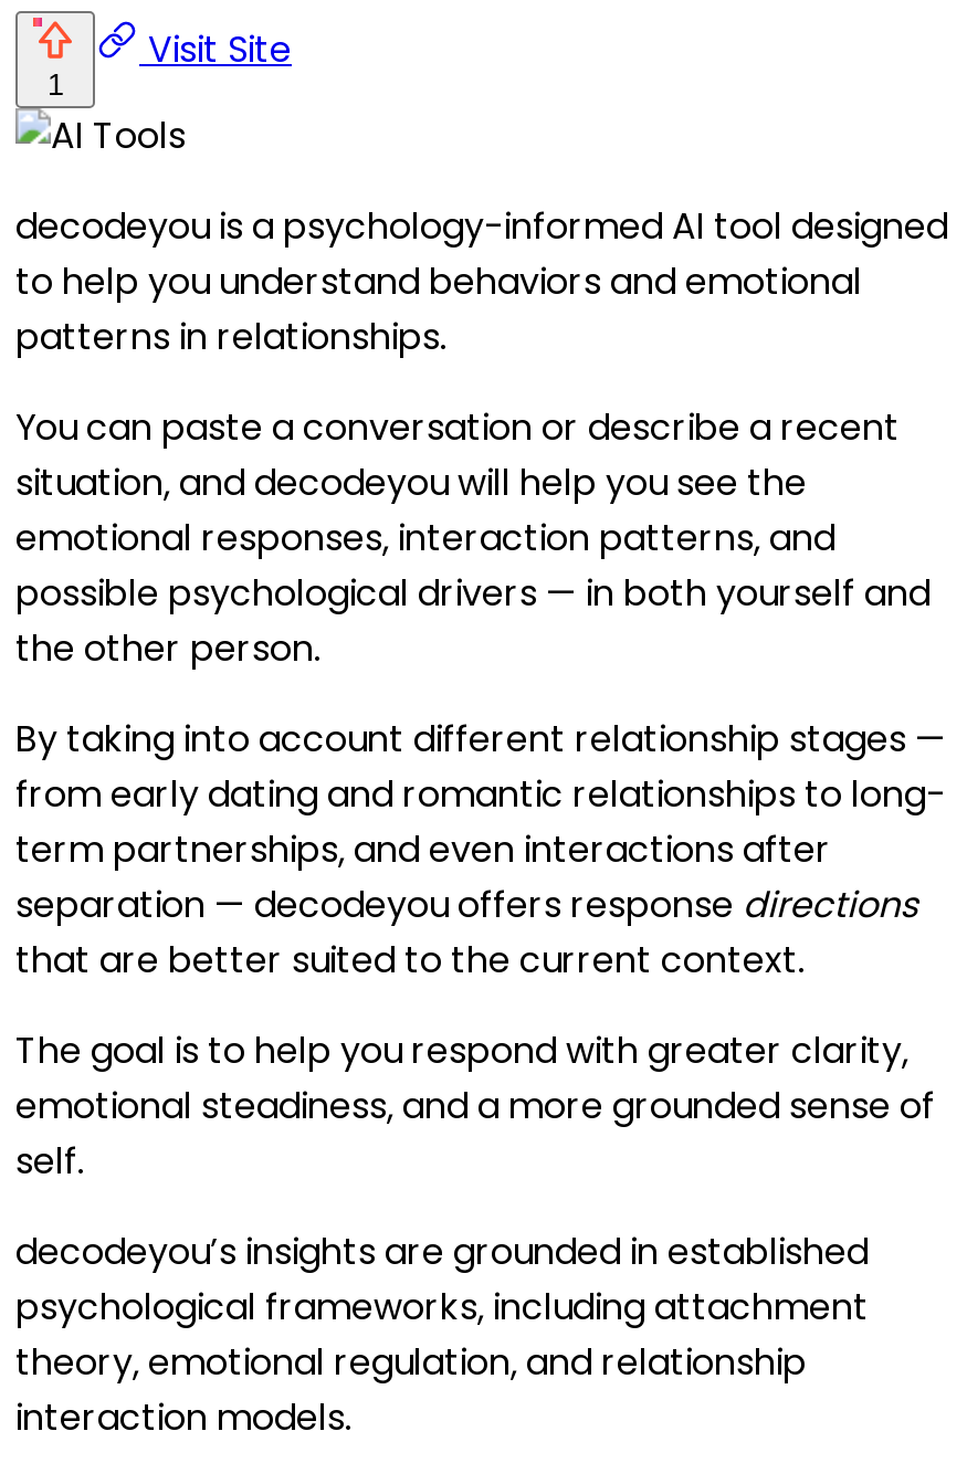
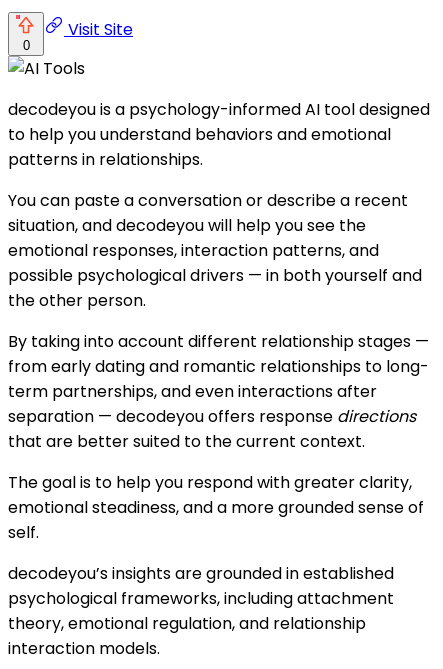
[48,68,63,101] 1 -> [22,38,29,53] 0

